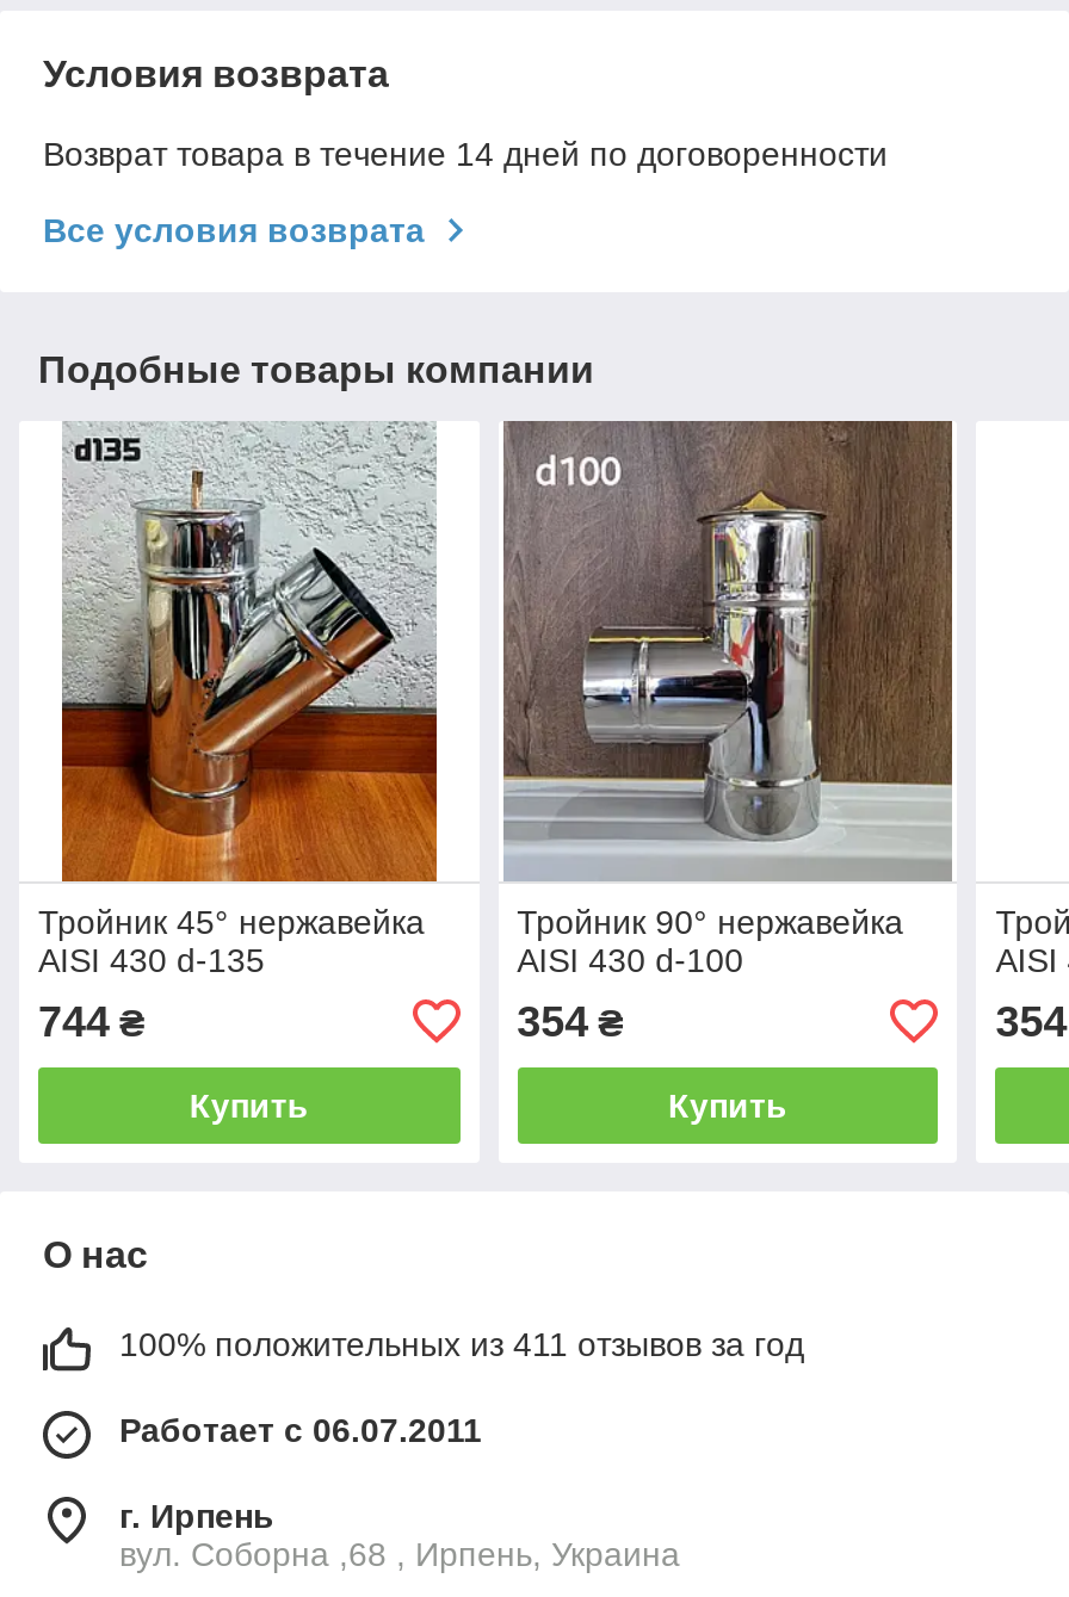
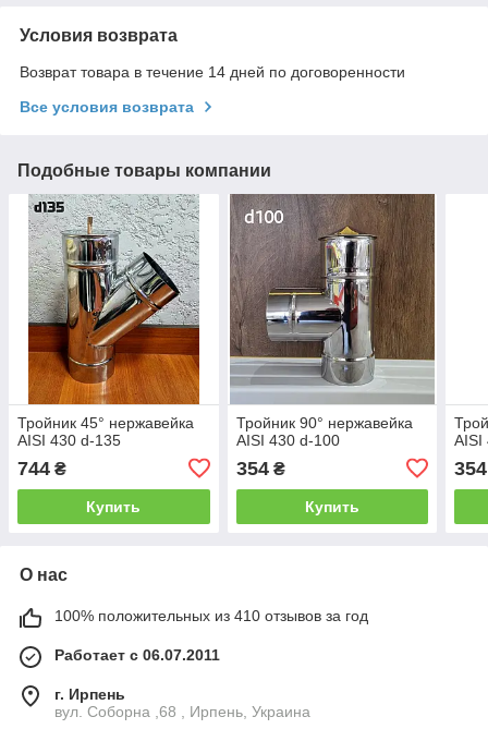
[119,1325,804,1363] 100% положительных из 411 отзывов за год -> [54,607,368,624] 100% положительных из 410 отзывов за год

